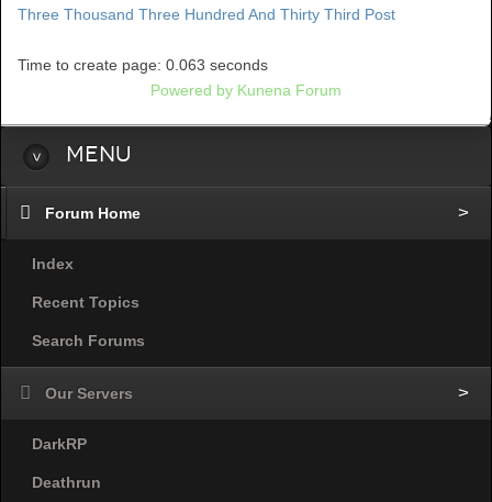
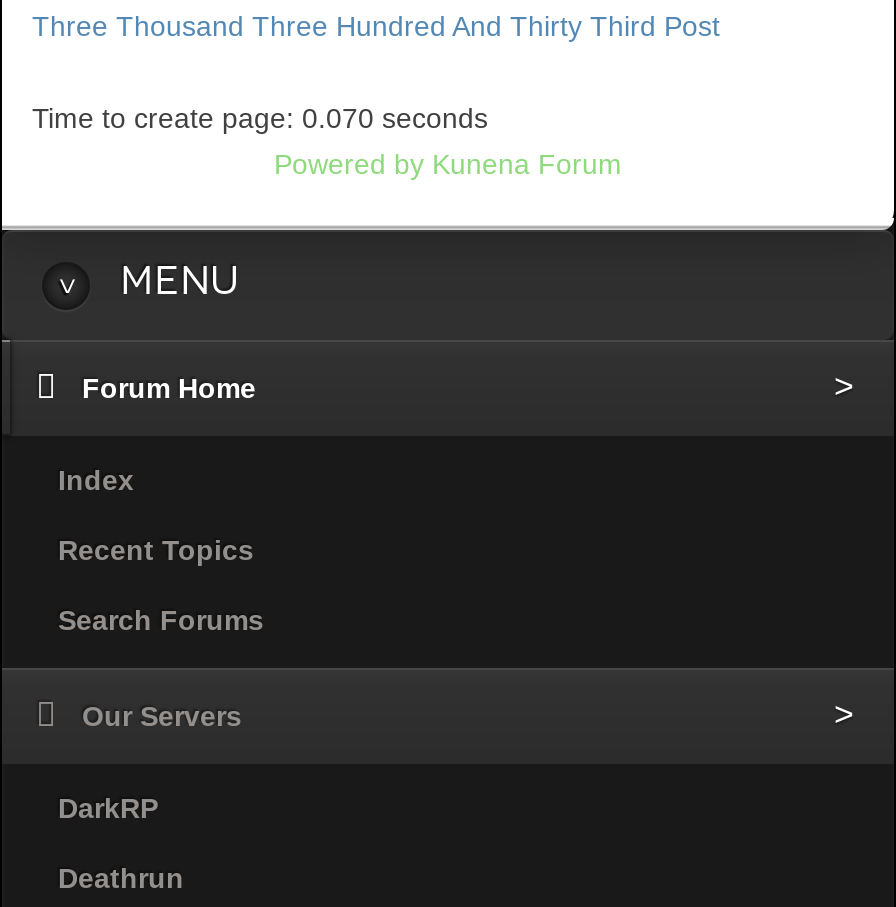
[18,56,268,74] Time to create page: 0.063 seconds -> [32,102,488,134] Time to create page: 0.070 seconds

